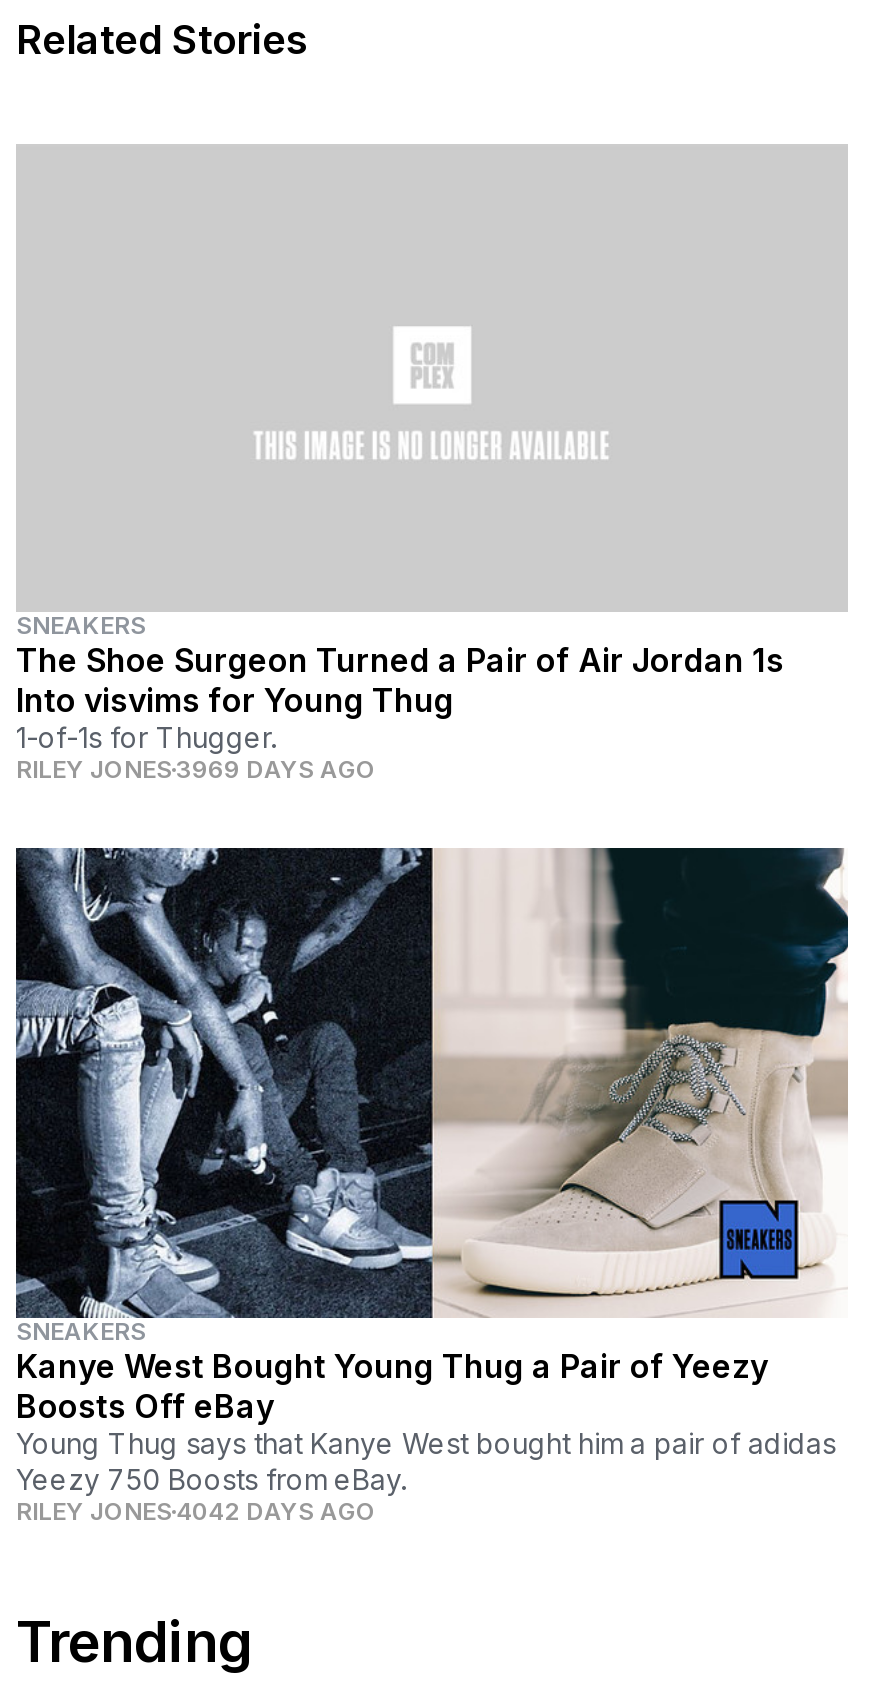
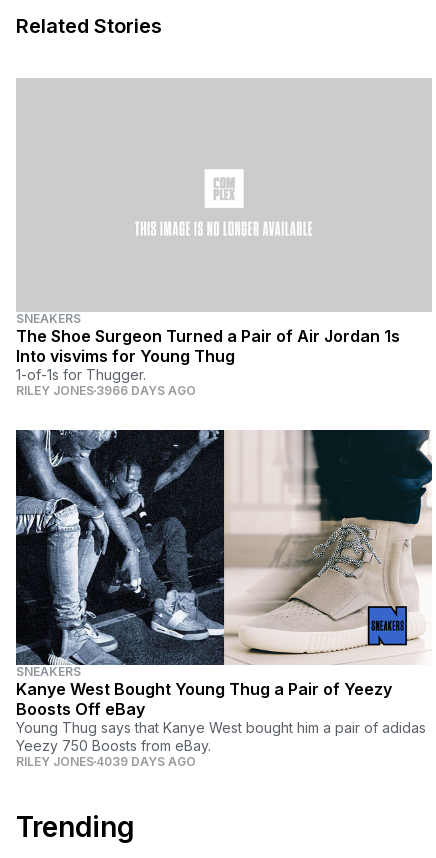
[16,755,376,785] RILEY JONES 3969 DAYS AGO -> [16,383,196,398] RILEY JONES 3966 DAYS AGO
[16,1495,376,1525] RILEY JONES 4042 DAYS AGO -> [16,754,196,769] RILEY JONES 4039 DAYS AGO

